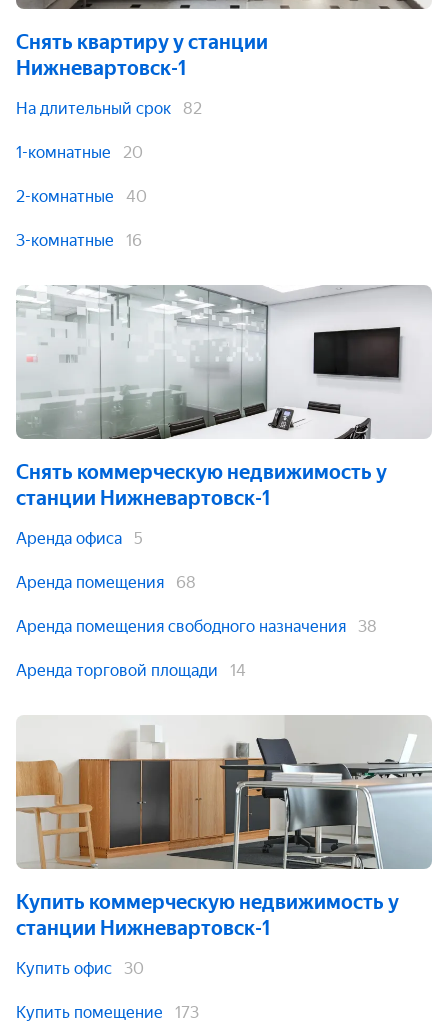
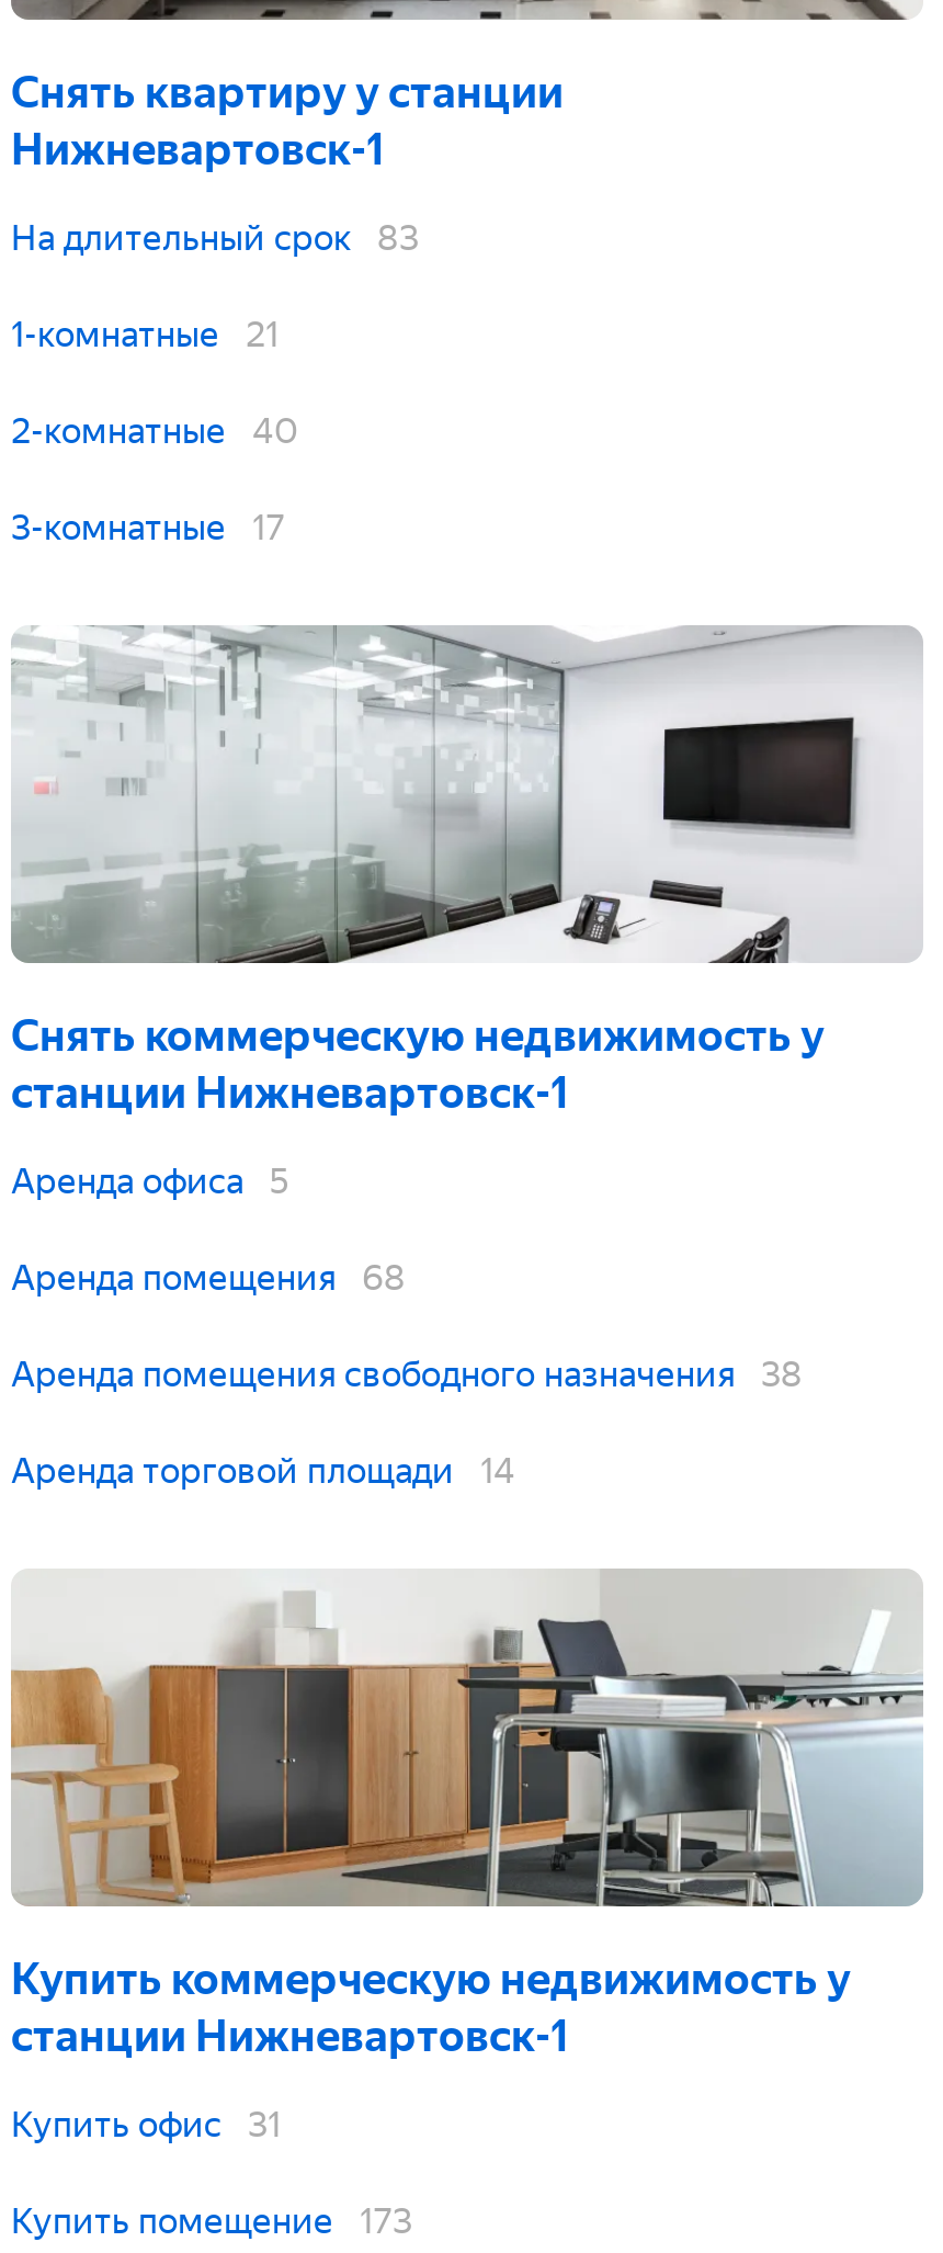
[16,99,202,118] На длительный срок 82 -> [11,217,419,259] На длительный срок 83
[16,143,143,162] 1-комнатные 20 -> [11,314,279,355] 1-комнатные 21
[16,231,142,250] 3-комнатные 16 -> [11,507,285,548] 3-комнатные 17
[16,959,144,978] Купить офис 30 -> [11,2104,281,2146] Купить офис 31

